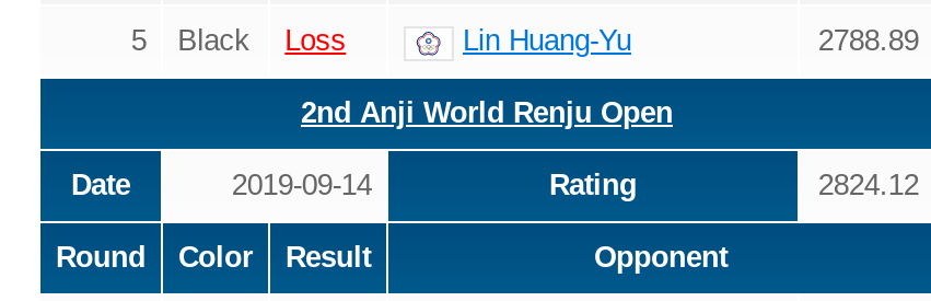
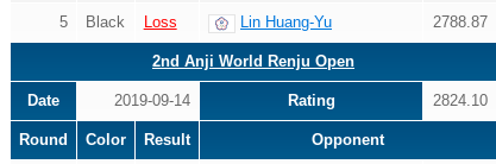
[818,25,919,57] 2788.89 -> [433,13,488,31] 2788.87
[818,169,919,202] 2824.12 -> [433,92,488,110] 2824.10

